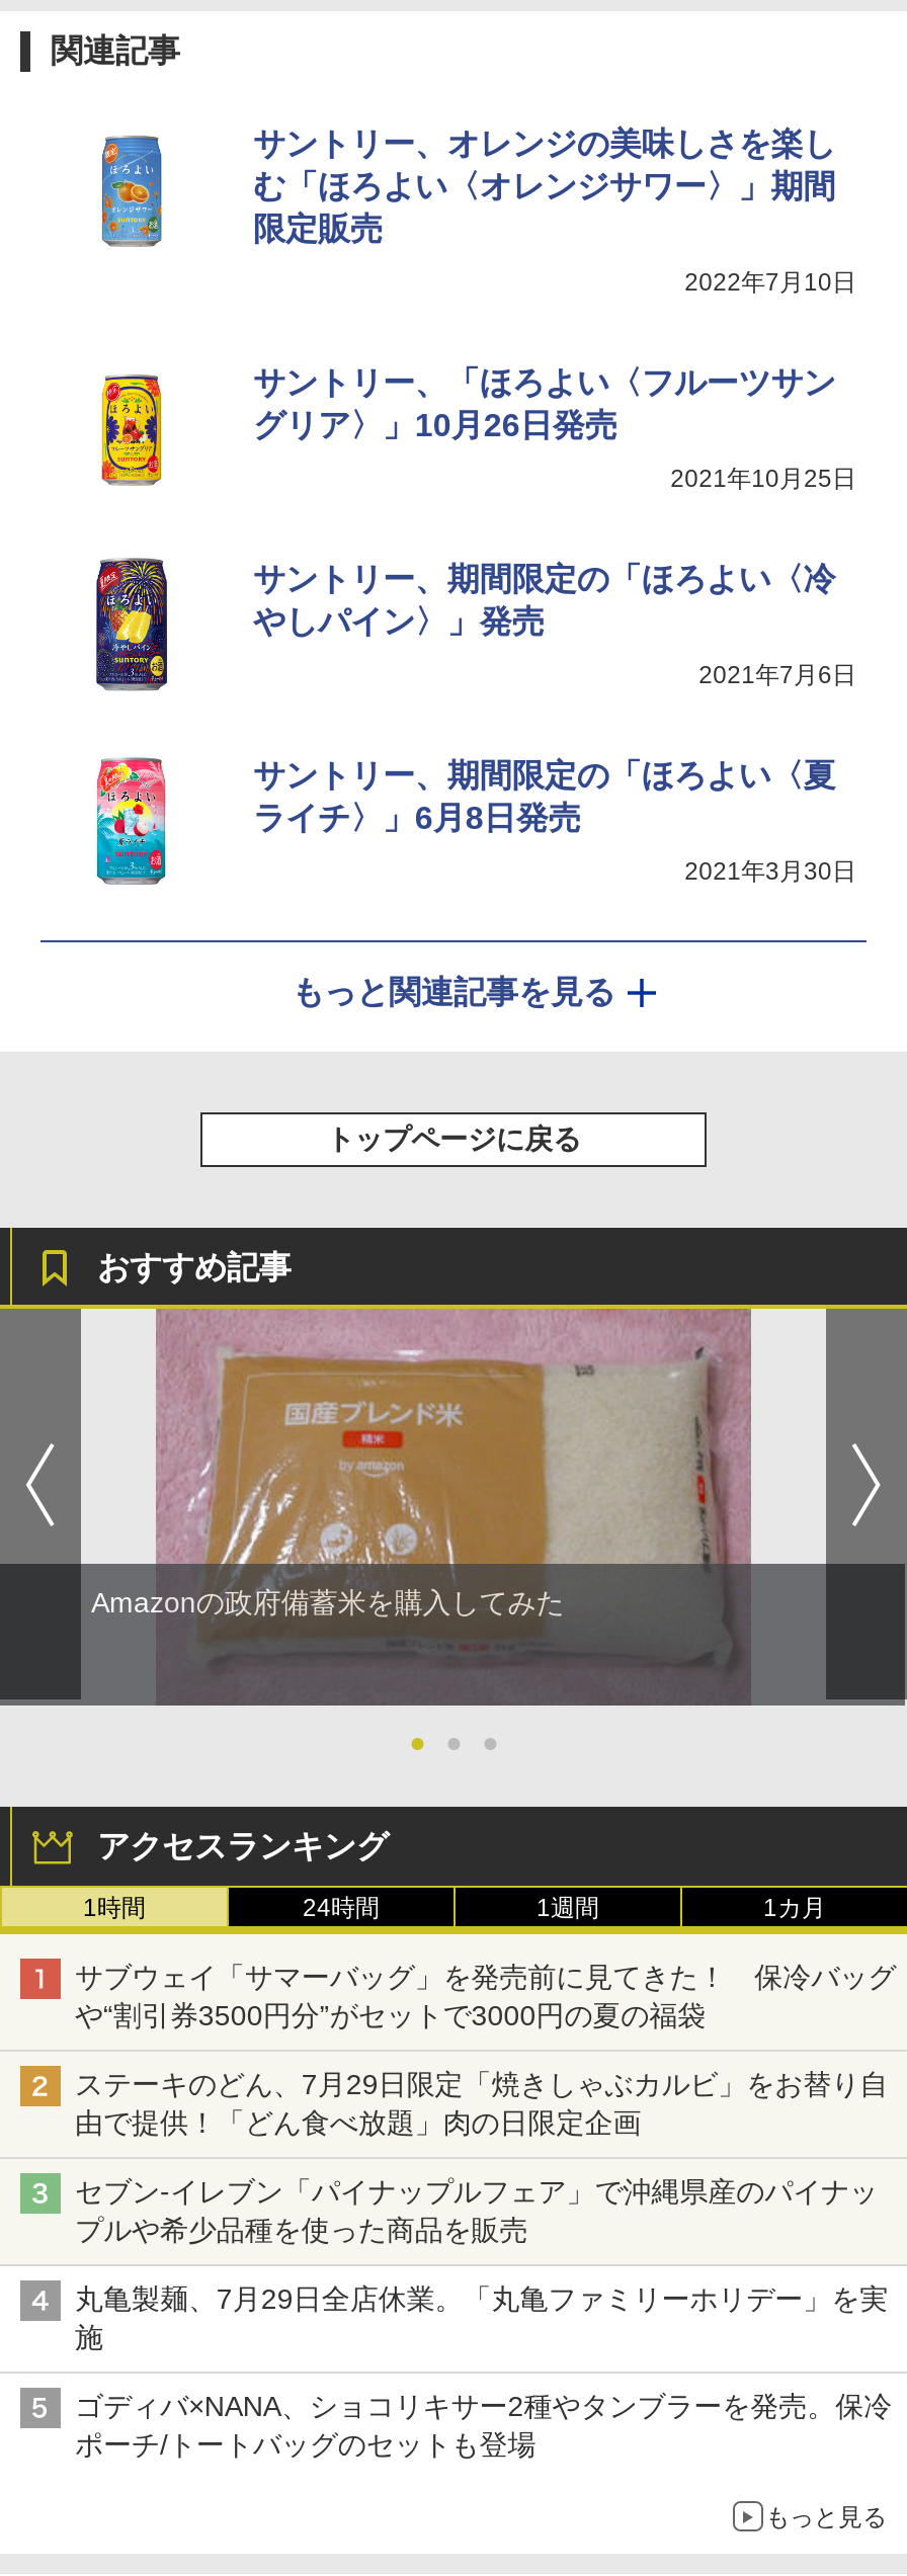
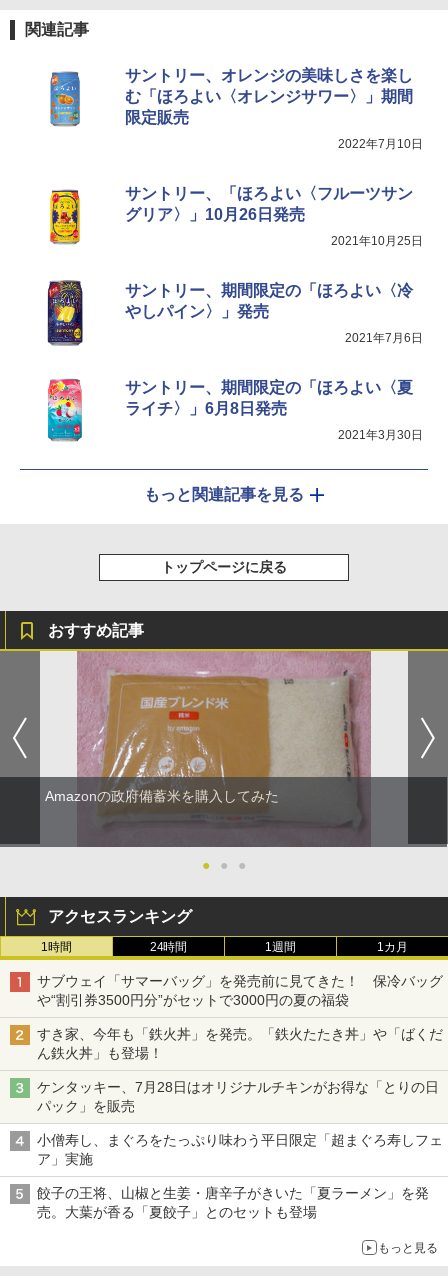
[75,2067,888,2138] ステーキのどん、7月29日限定「焼きしゃぶカルビ」をお替り自 | 由で提供！「どん食べ放題」肉の日限定企画 -> [37,1026,443,1061] すき家、今年も「鉄火丼」を発売。「鉄火たたき丼」や「ばくだ | ん鉄火丼」も登場！
[75,2174,878,2245] セブン-イレブン「パイナップルフェア」で沖縄県産のパイナッ | プルや希少品種を使った商品を販売 -> [37,1079,439,1114] ケンタッキー、7月28日はオリジナルチキンがお得な「とりの日 | パック」を販売
[75,2282,888,2353] 丸亀製麺、7月29日全店休業。「丸亀ファミリーホリデー」を実 | 施 -> [37,1132,443,1167] 小僧寿し、まぐろをたっぷり味わう平日限定「超まぐろ寿しフェ | ア」実施
[75,2389,892,2460] ゴディバ×NANA、ショコリキサー2種やタンブラーを発売。保冷 | ポーチ/トートバッグのセットも登場 -> [37,1185,429,1220] 餃子の王将、山椒と生姜・唐辛子がきいた「夏ラーメン」を発 | 売。大葉が香る「夏餃子」とのセットも登場

